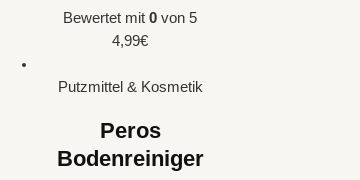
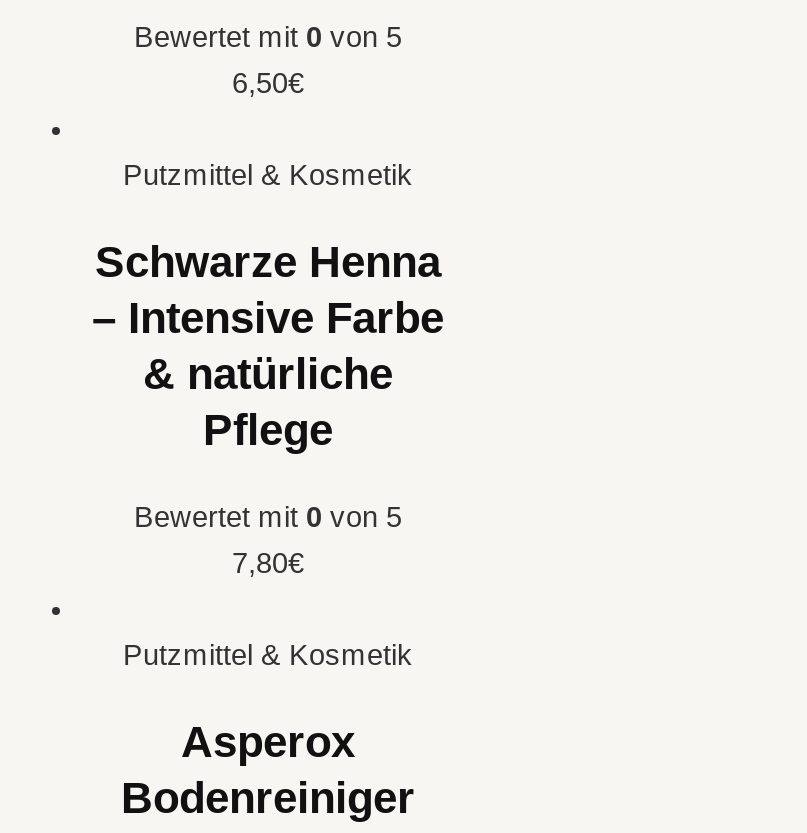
[112,33,148,49] 4,99€ -> [232,66,304,98] 6,50€
[99,118,160,143] Peros -> [92,237,444,767] Schwarze Henna | – Intensive Farbe | & natürliche | Pflege | Bewertet mit 0 von 5 | 7,80€ | Putzmittel & Kosmetik | Asperox

